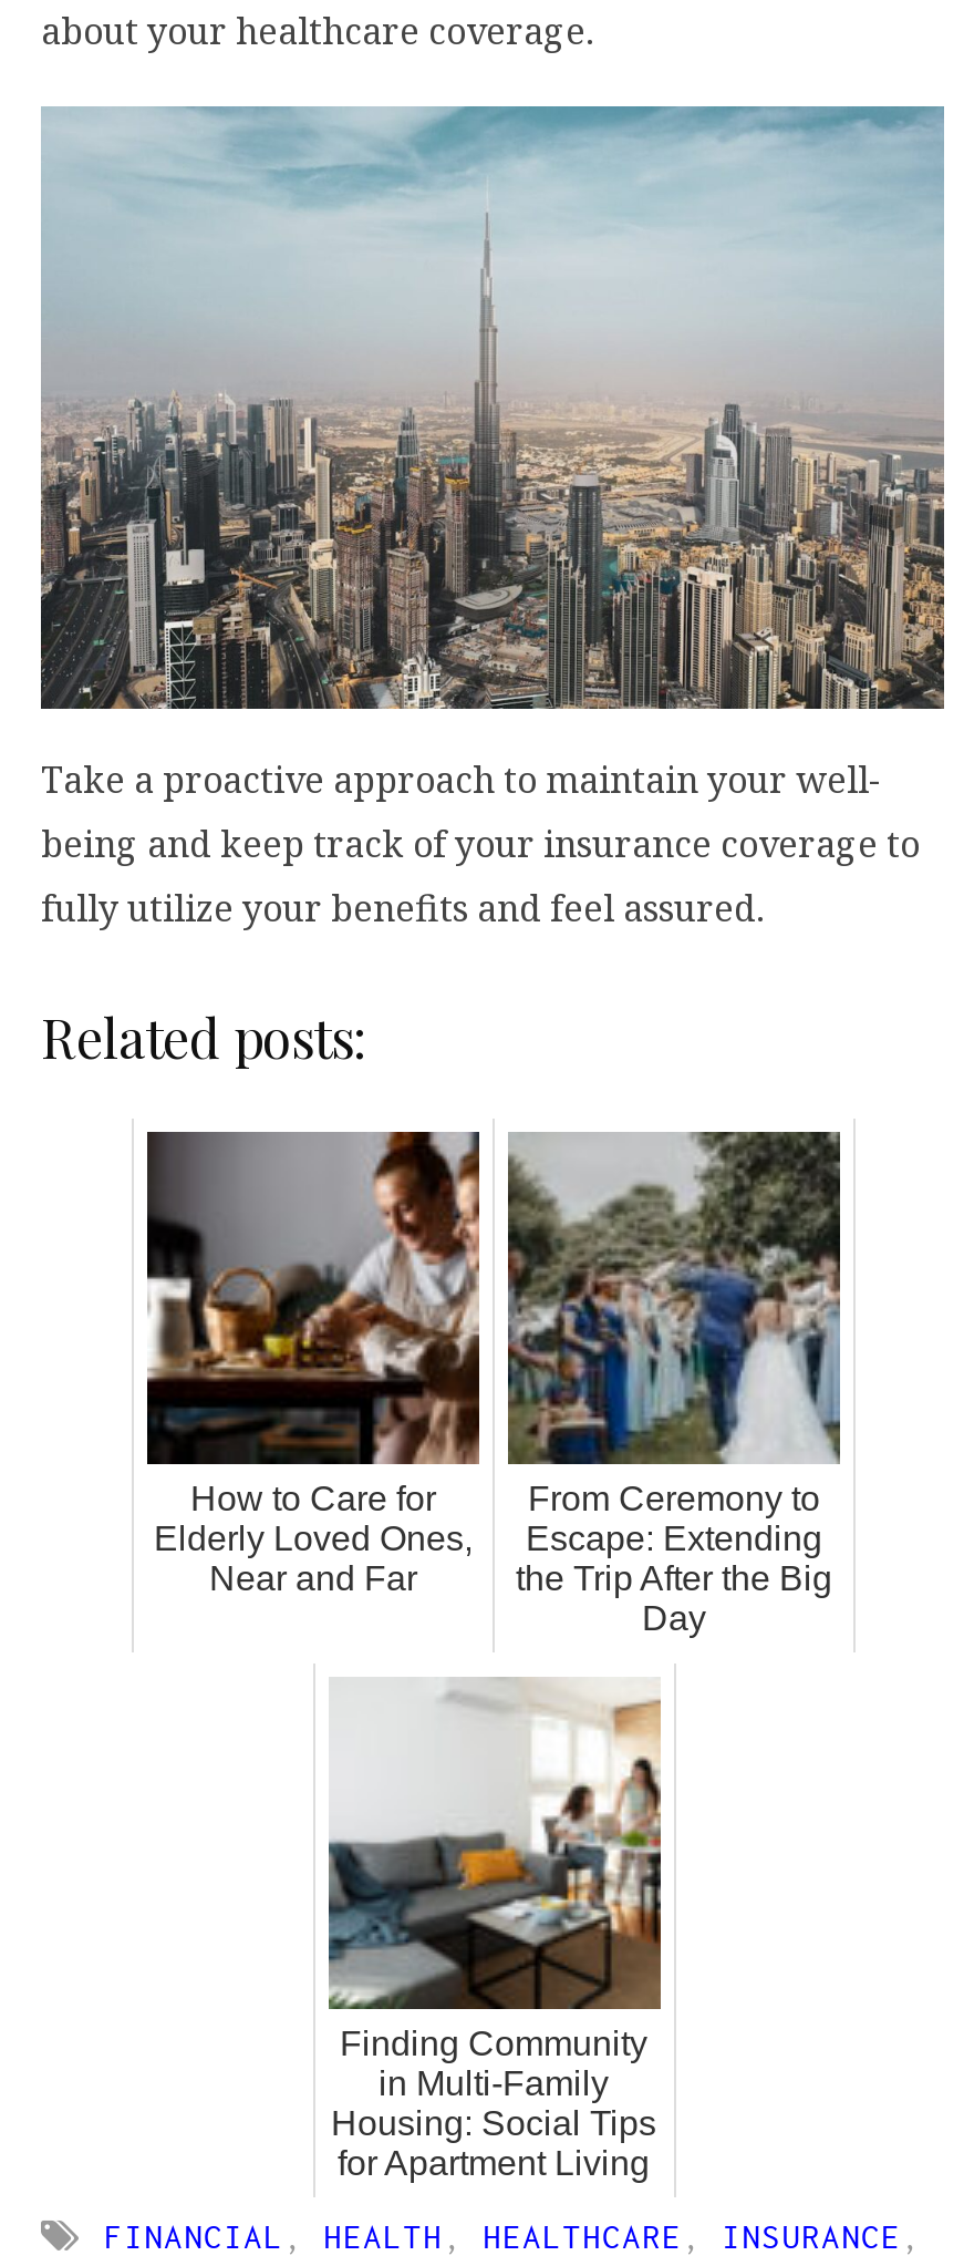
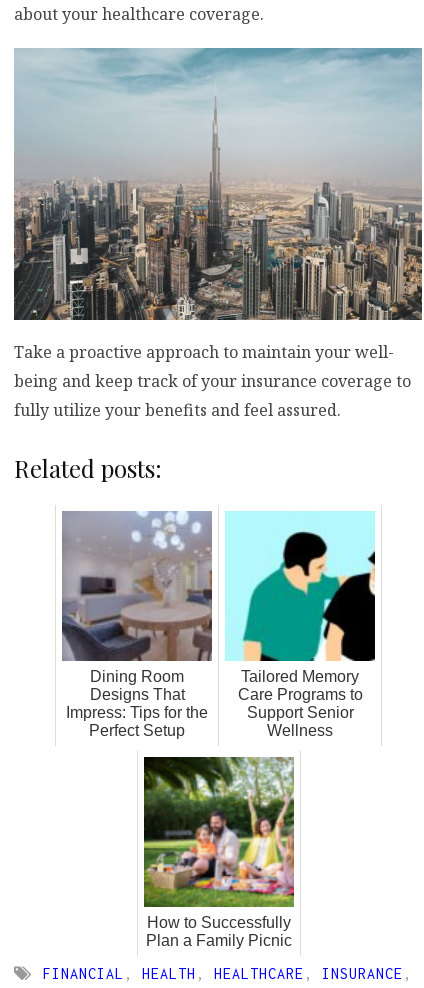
[147,1130,481,1597] [image] | How to Care for | Elderly Loved Ones, | Near and Far -> [61,511,212,739] [image] | Dining Room | Designs That | Impress: Tips for the | Perfect Setup
[506,1130,842,1462] [image] -> [225,511,375,624] [image]
[516,1479,832,1636] From Ceremony to | Escape: Extending | the Trip After the Big | Day -> [237,668,362,739] Tailored Memory | Care Programs to | Support Senior | Wellness
[326,1679,661,2007] [image] -> [143,756,294,870] [image]
[331,2024,656,2181] Finding Community | in Multi-Family | Housing: Social Tips | for Apartment Living -> [145,914,291,949] How to Successfully | Plan a Family Picnic

